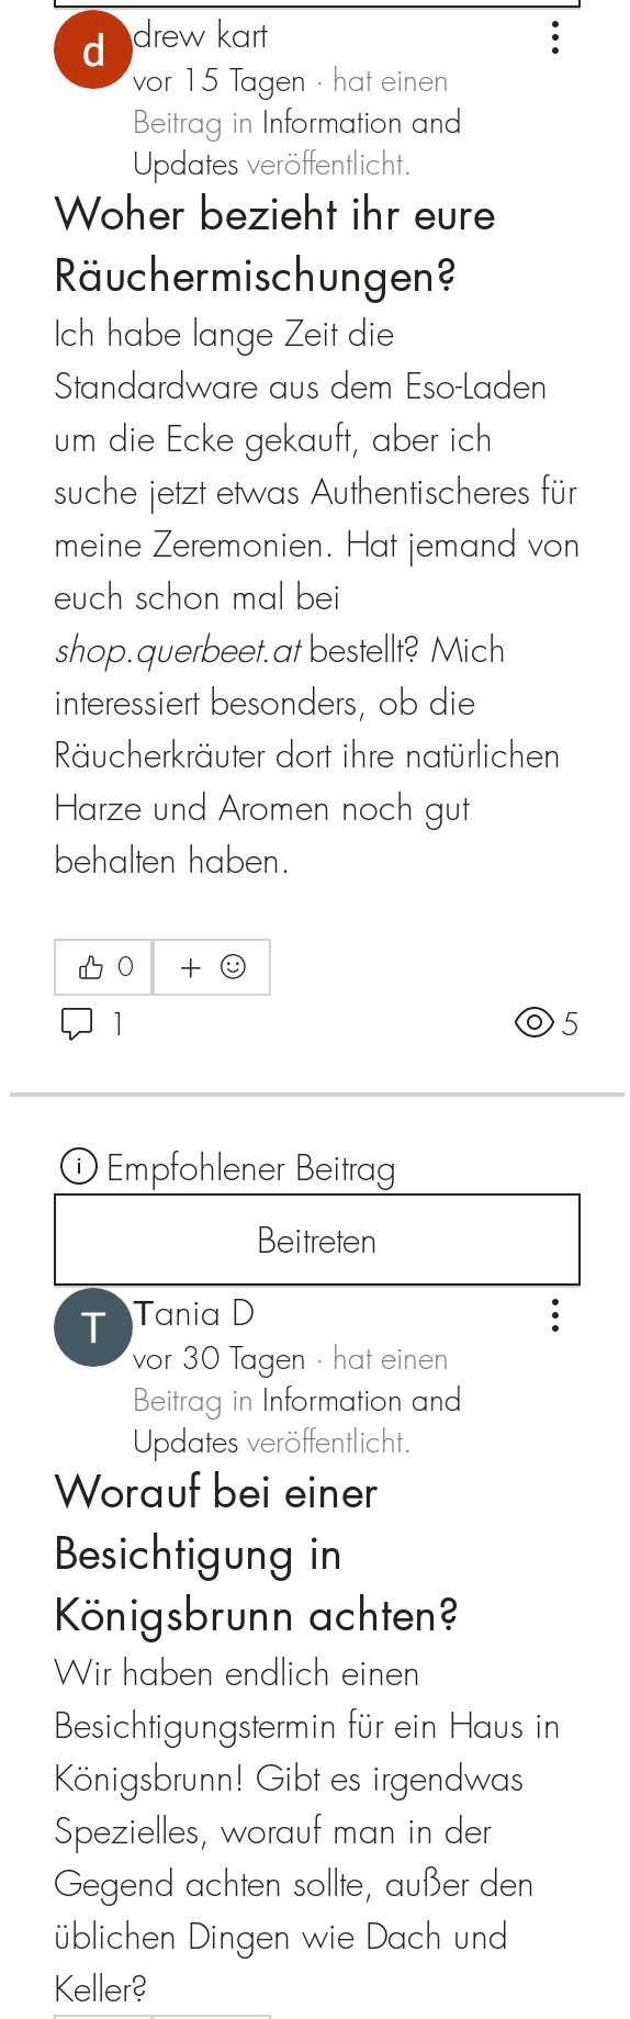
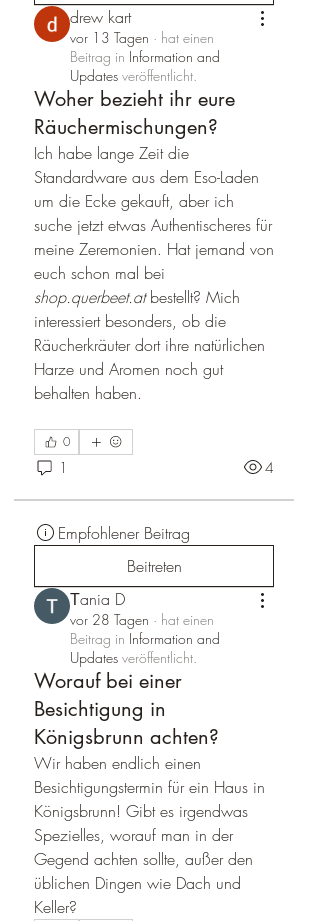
[133,58,449,100] vor 15 Tagen · hat einen -> [70,28,214,47] vor 13 Tagen · hat einen
[561,1001,581,1043] 5 -> [265,457,274,476] 4
[133,1336,449,1378] vor 30 Tagen · hat einen -> [70,610,214,629] vor 28 Tagen · hat einen

